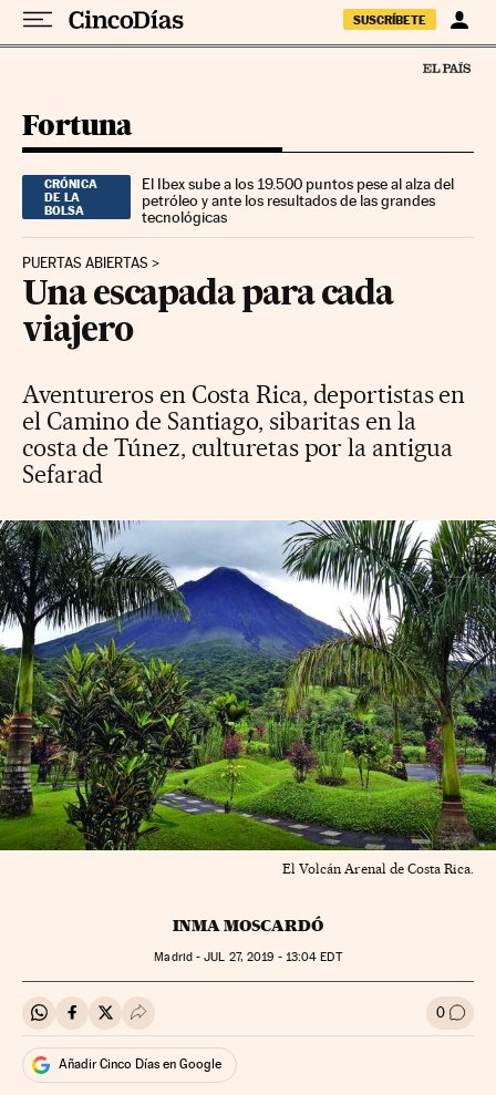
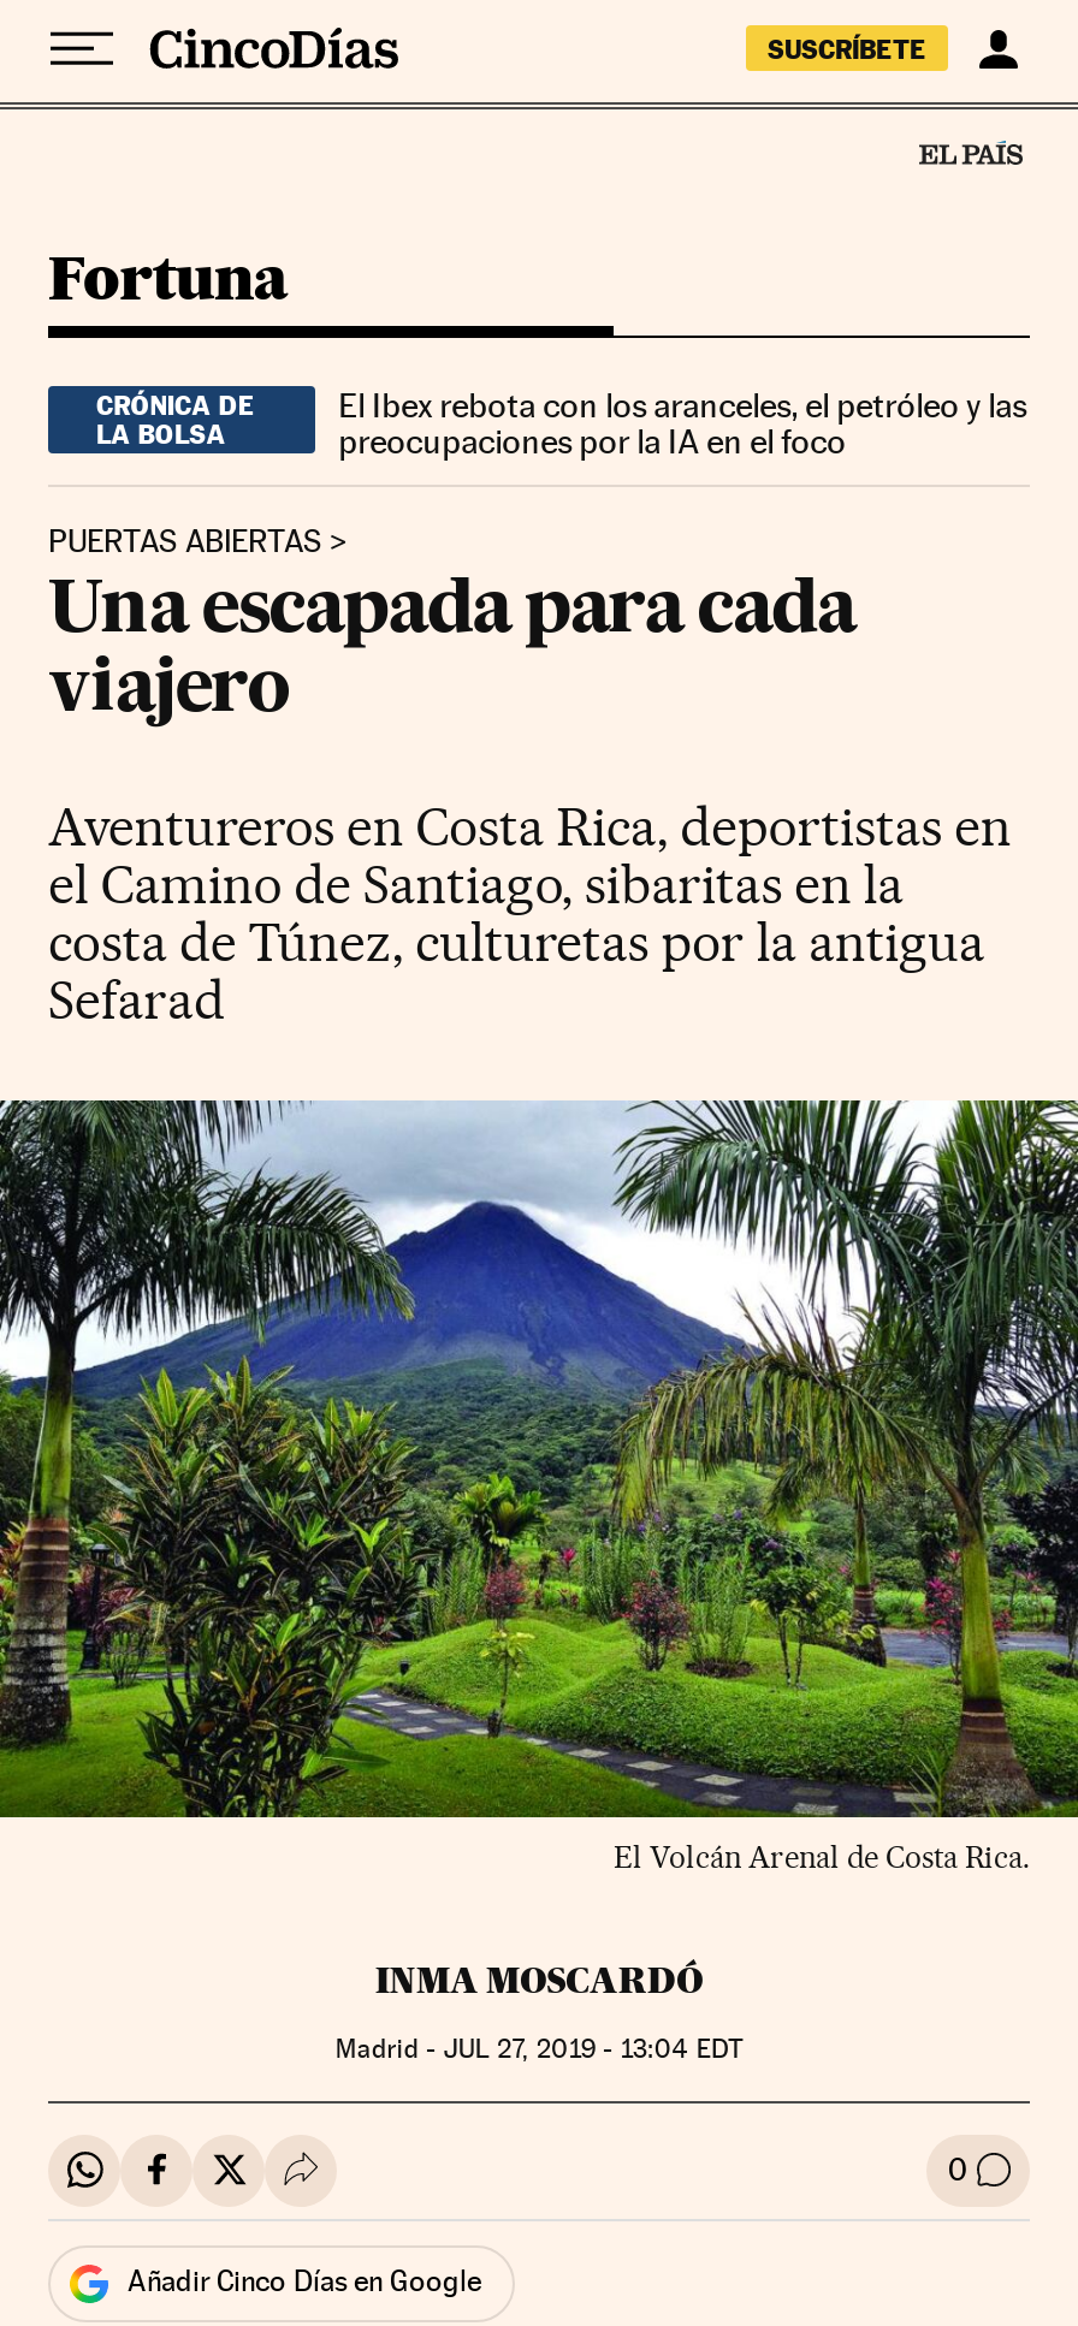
[142,174,454,225] El Ibex sube a los 19.500 puntos pese al alza del | petróleo y ante los resultados de las grandes | tecnológicas -> [338,385,1027,460] El Ibex rebota con los aranceles, el petróleo y las | preocupaciones por la IA en el foco

